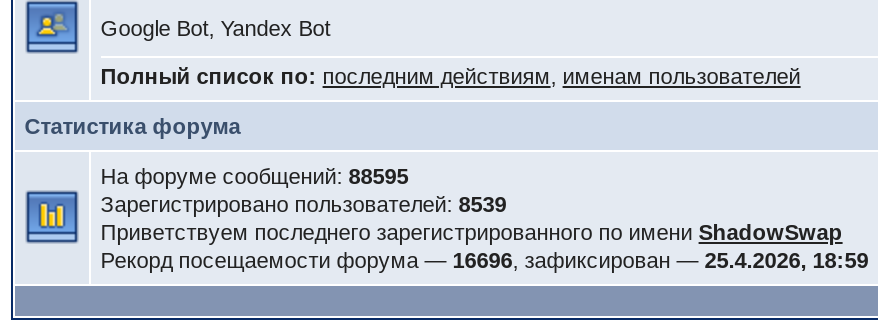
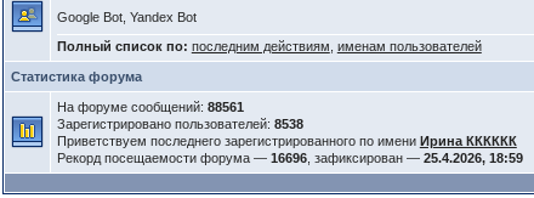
[101,164,843,244] На форуме сообщений: 88595 | Зарегистрировано пользователей: 8539 | Приветствуем последнего зарегистрированного по имени ShadowSwap -> [57,100,517,148] На форуме сообщений: 88561 | Зарегистрировано пользователей: 8538 | Приветствуем последнего зарегистрированного по имени Ирина КККККК

